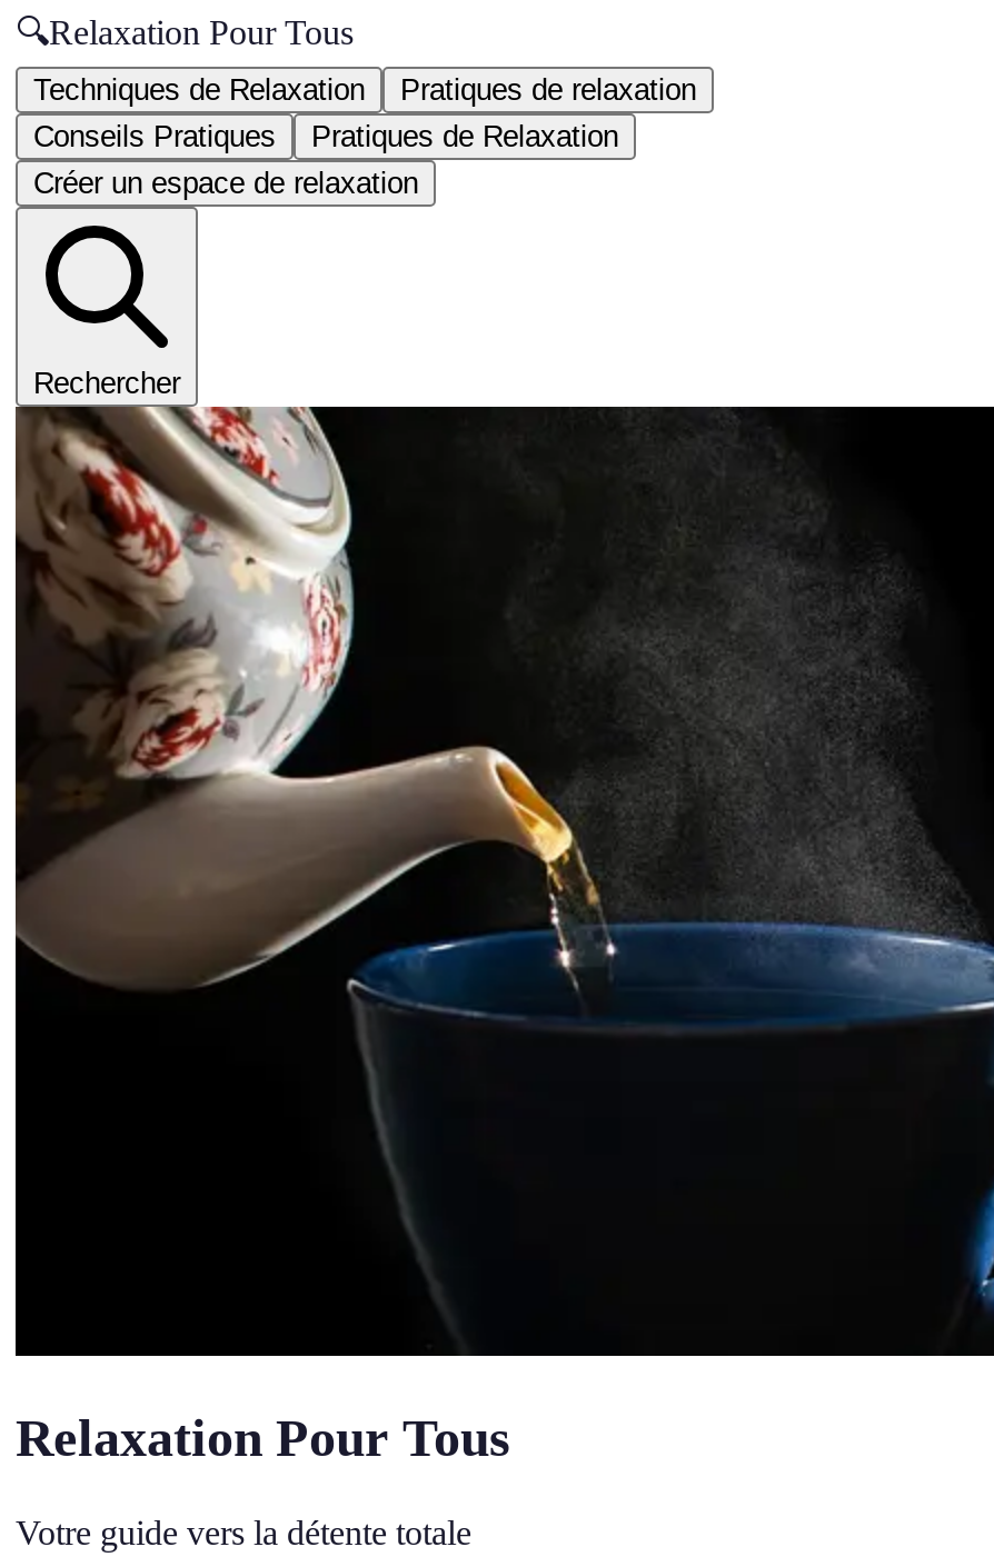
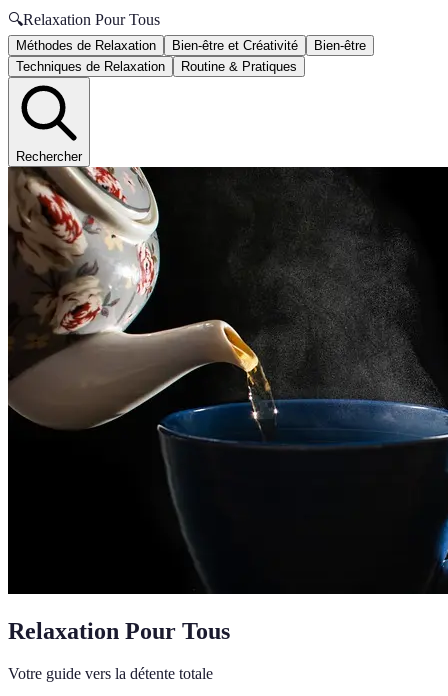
none -> [16,38,366,53] Méthodes de Relaxation | Bien-être et Créativité | Bien-être
[33,73,696,200] Pratiques de relaxation | Conseils Pratiques | Pratiques de Relaxation | Créer un espace de relaxation -> [181,59,297,74] Routine & Pratiques
moved [33,73,365,107] -> [16,59,165,74]: Techniques de Relaxation

